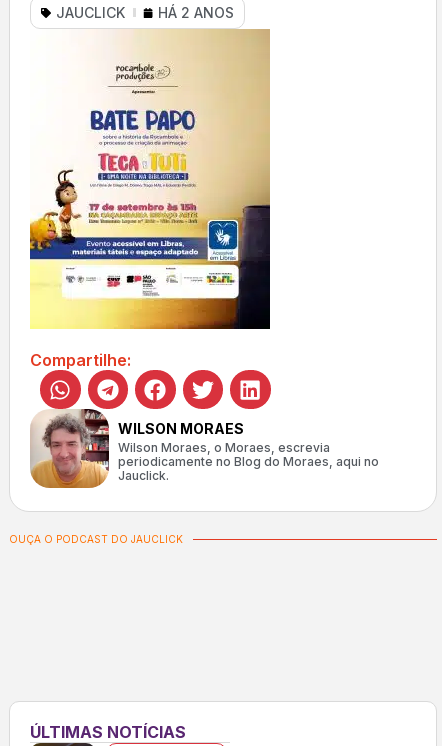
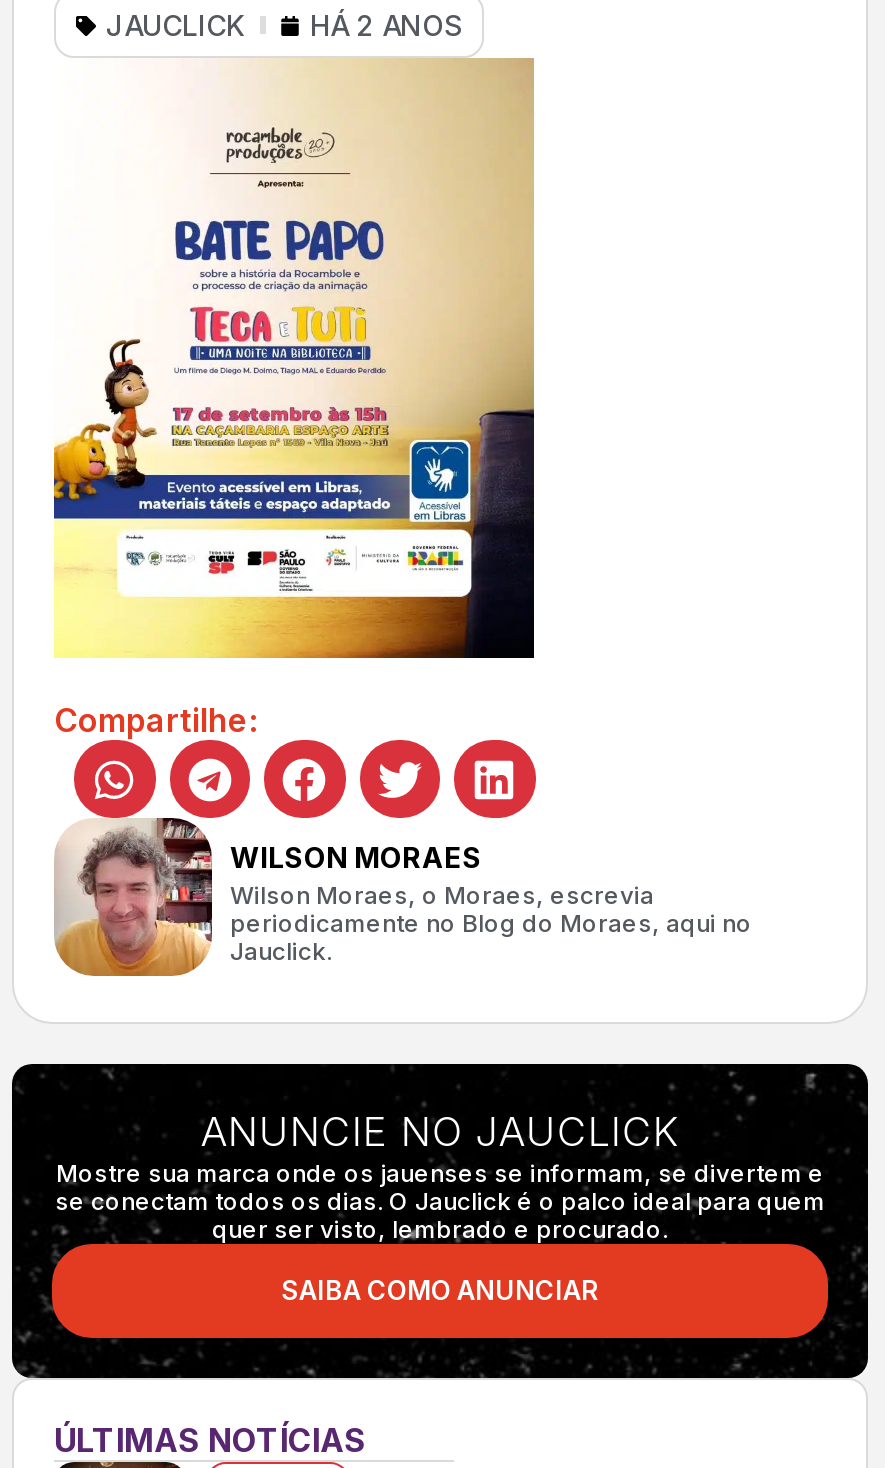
none -> [10,1062,870,1380] [image]
[9,533,183,545] OUÇA O PODCAST DO JAUCLICK -> [55,1108,825,1306] ANUNCIE NO JAUCLICK | Mostre sua marca onde os jauenses se informam, se divertem e | se conectam todos os dias. O Jauclick é o palco ideal para quem | quer ser visto, lembrado e procurado. | SAIBA COMO ANUNCIAR

